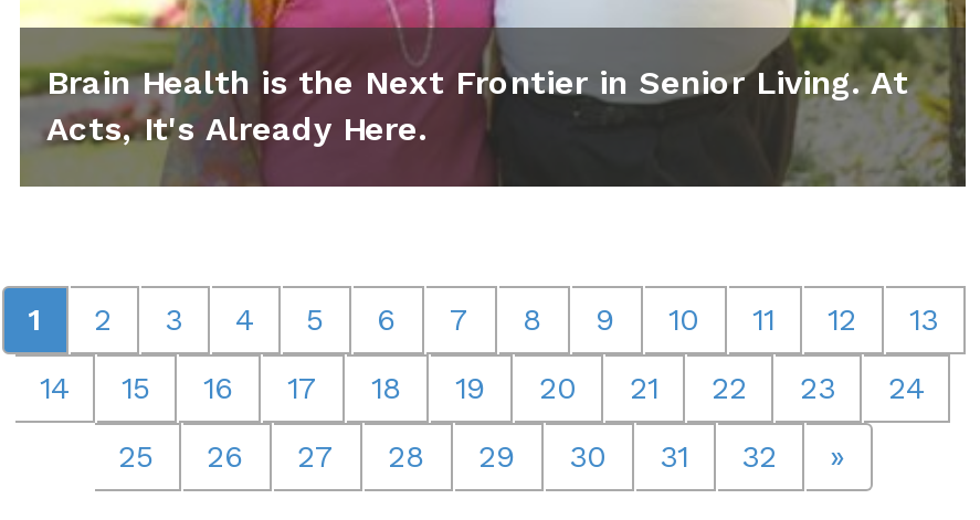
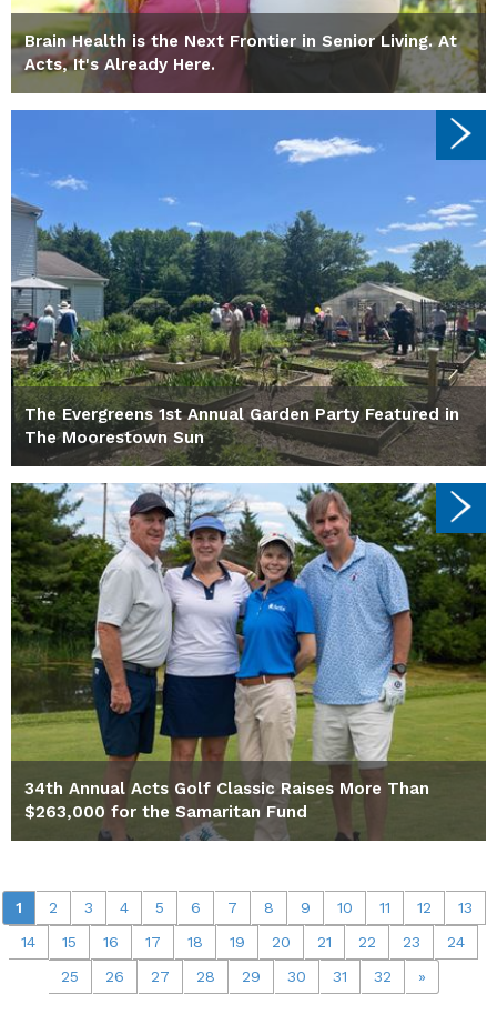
none -> [10,109,487,468] [image] | The Evergreens 1st Annual Garden Party Featured in | The Moorestown Sun
none -> [10,482,487,842] [image] | 34th Annual Acts Golf Classic Raises More Than | $263,000 for the Samaritan Fund

